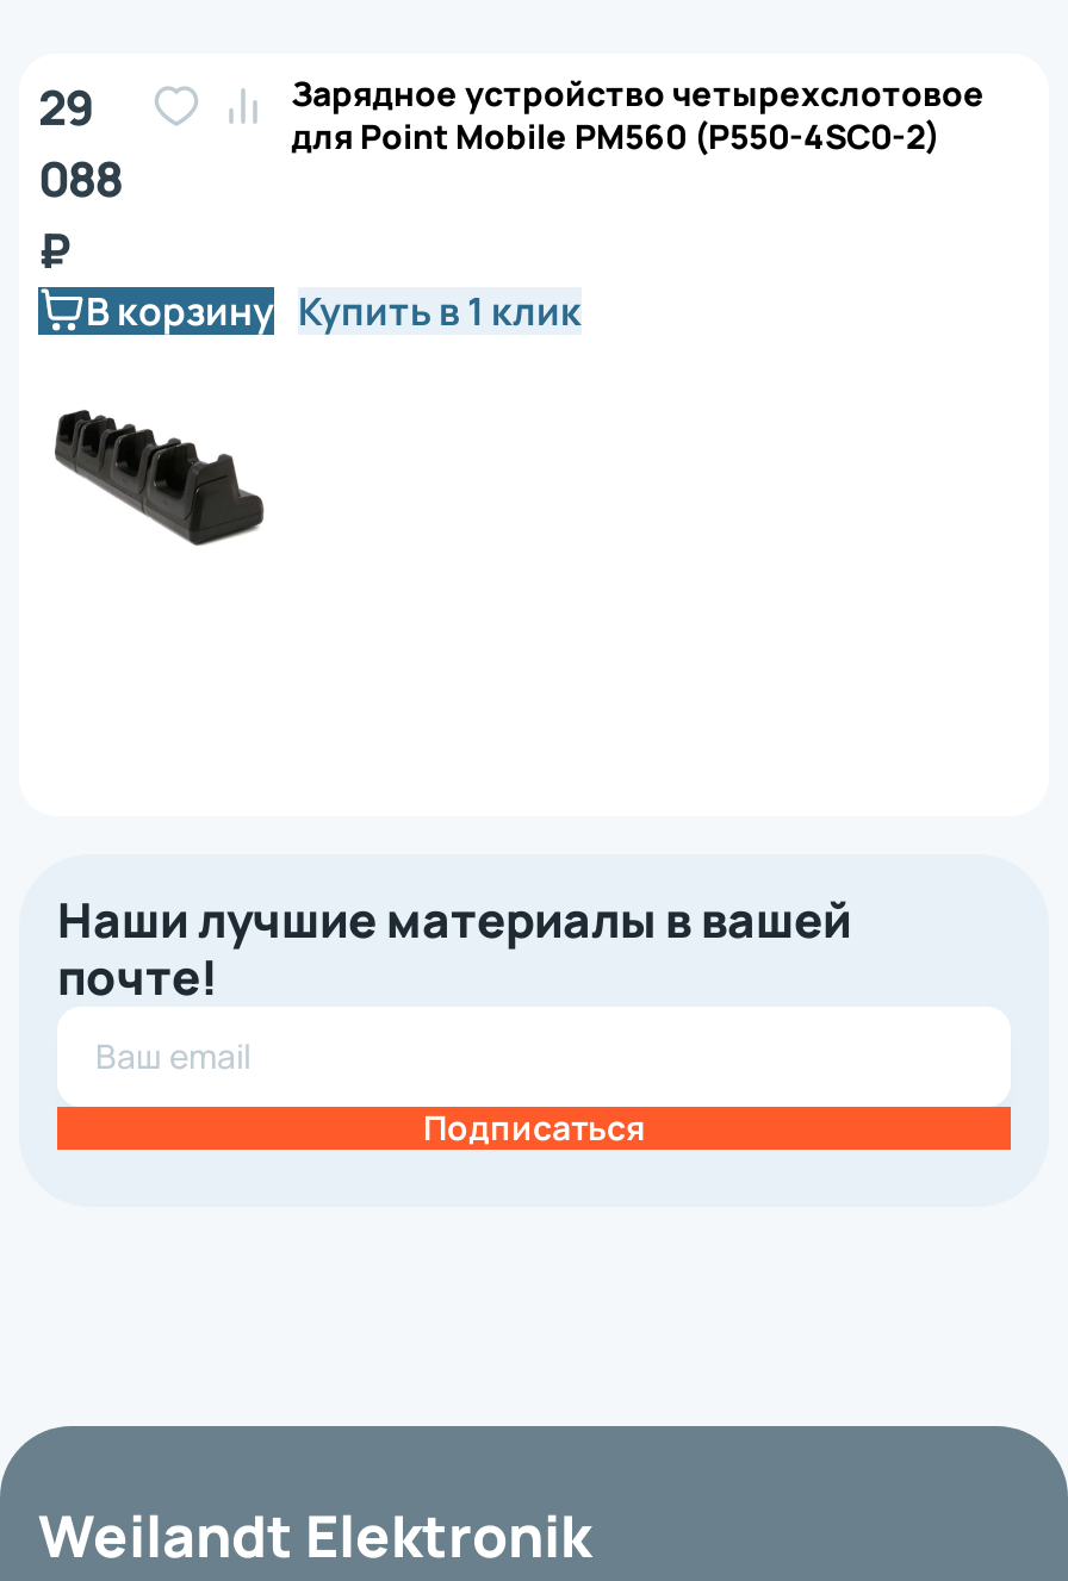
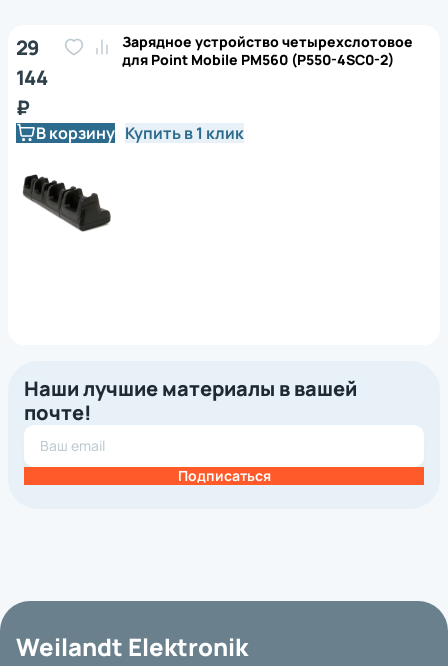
[38,146,121,210] 088 -> [16,64,47,91] 144

